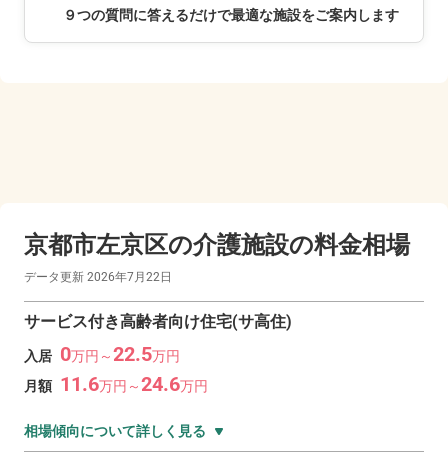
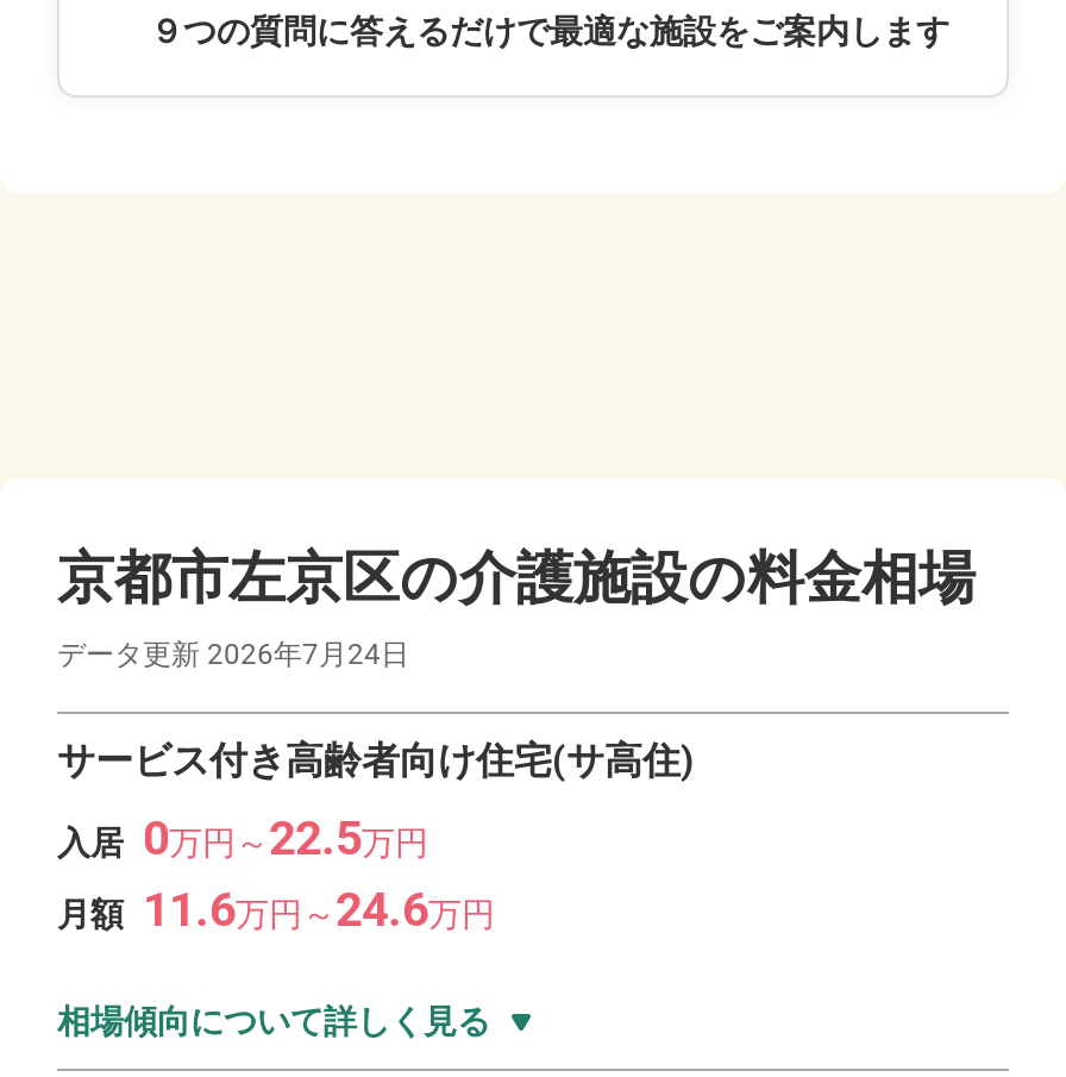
[24,270,172,284] データ更新2026年7月22日 -> [57,639,409,672] データ更新2026年7月24日

